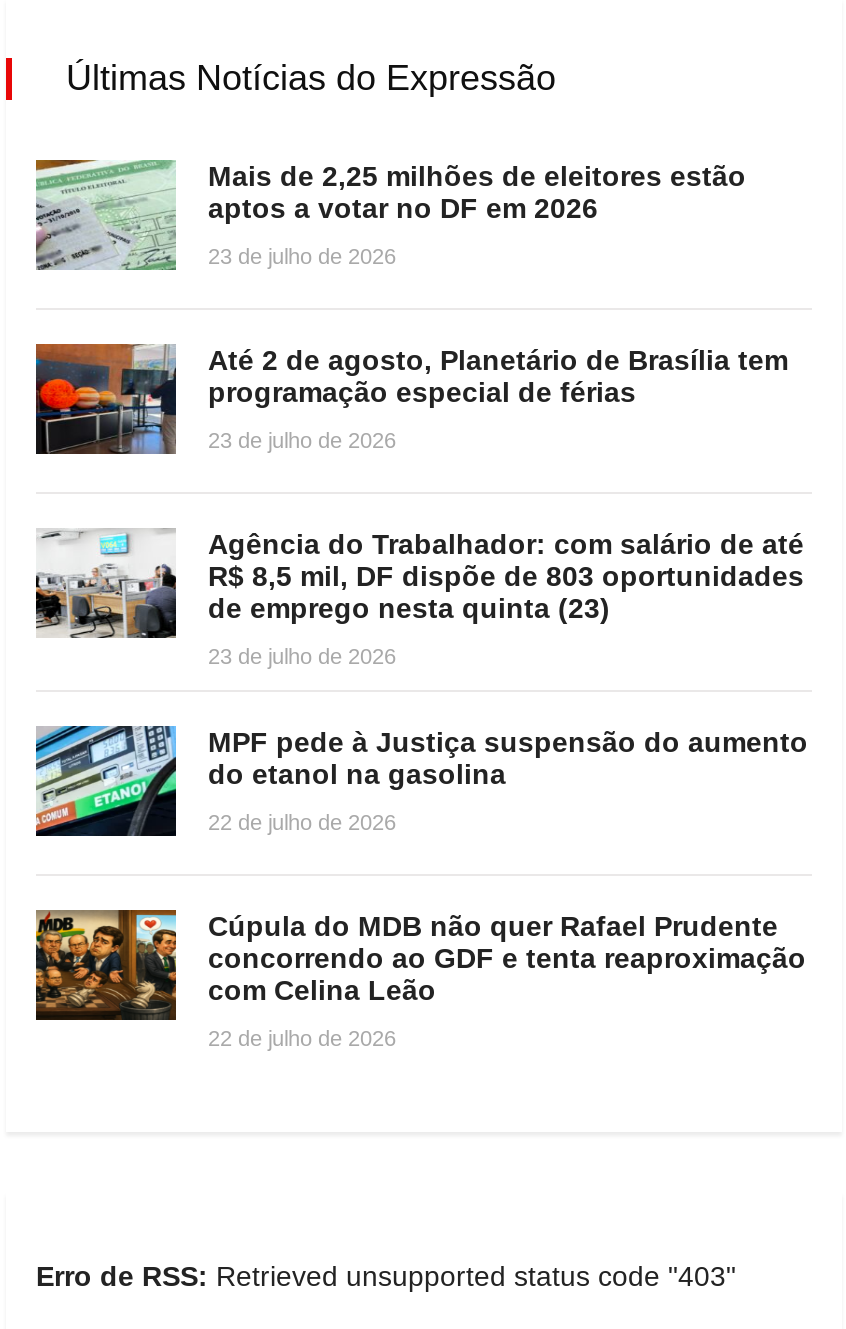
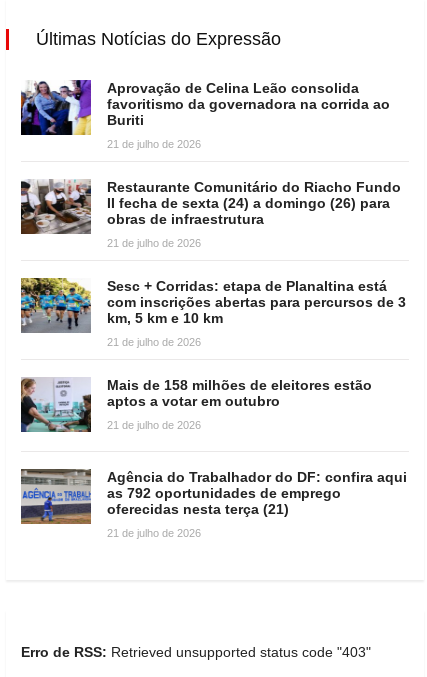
[34,158,746,272] [image] | Mais de 2,25 milhões de eleitores estão | aptos a votar no DF em 2026 -> [20,79,390,136] [image] | Aprovação de Celina Leão consolida | favoritismo da governadora na corrida ao | Buriti
[208,244,396,268] 23 de julho de 2026 -> [107,138,201,150] 21 de julho de 2026
[34,342,788,456] [image] | Até 2 de agosto, Planetário de Brasília tem | programação especial de férias -> [20,178,401,235] [image] | Restaurante Comunitário do Riacho Fundo | II fecha de sexta (24) a domingo (26) para | obras de infraestrutura
[208,428,396,452] 23 de julho de 2026 -> [107,237,201,249] 21 de julho de 2026
[34,528,804,638] [image] | Agência do Trabalhador: com salário de até | R$ 8,5 mil, DF dispõe de 803 oportunidades | de emprego nesta quinta (23) -> [20,277,406,333] [image] | Sesc + Corridas: etapa de Planaltina está | com inscrições abertas para percursos de 3 | km, 5 km e 10 km
[208,644,396,668] 23 de julho de 2026 -> [107,336,201,348] 21 de julho de 2026
[34,724,808,838] [image] | MPF pede à Justiça suspensão do aumento | do etanol na gasolina -> [20,377,372,433] [image] | Mais de 158 milhões de eleitores estão | aptos a votar em outubro
[208,810,396,834] 22 de julho de 2026 -> [107,419,201,431] 21 de julho de 2026
[34,908,806,1022] [image] | Cúpula do MDB não quer Rafael Prudente | concorrendo ao GDF e tenta reaproximação | com Celina Leão -> [20,468,407,525] [image] | Agência do Trabalhador do DF: confira aqui | as 792 oportunidades de emprego | oferecidas nesta terça (21)
[208,1026,396,1050] 22 de julho de 2026 -> [107,527,201,539] 21 de julho de 2026

